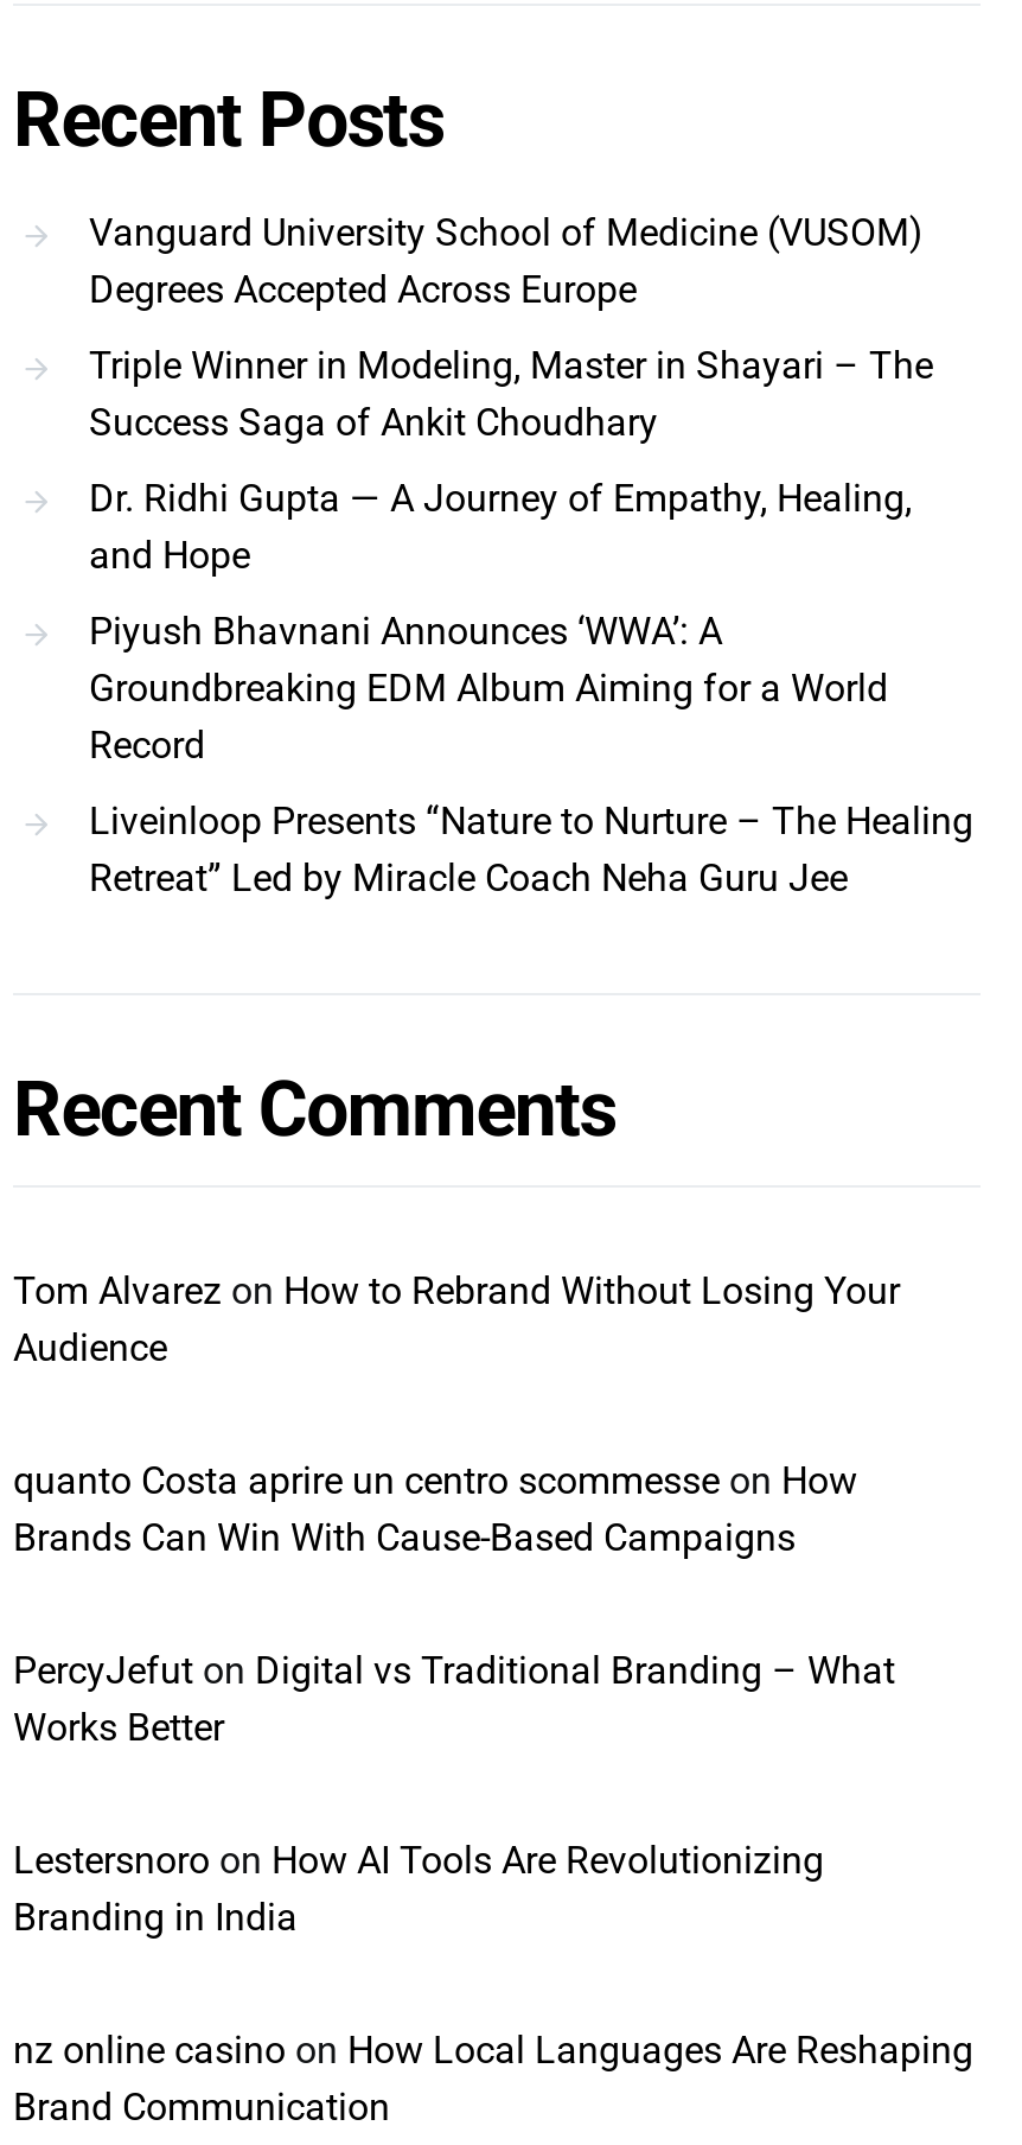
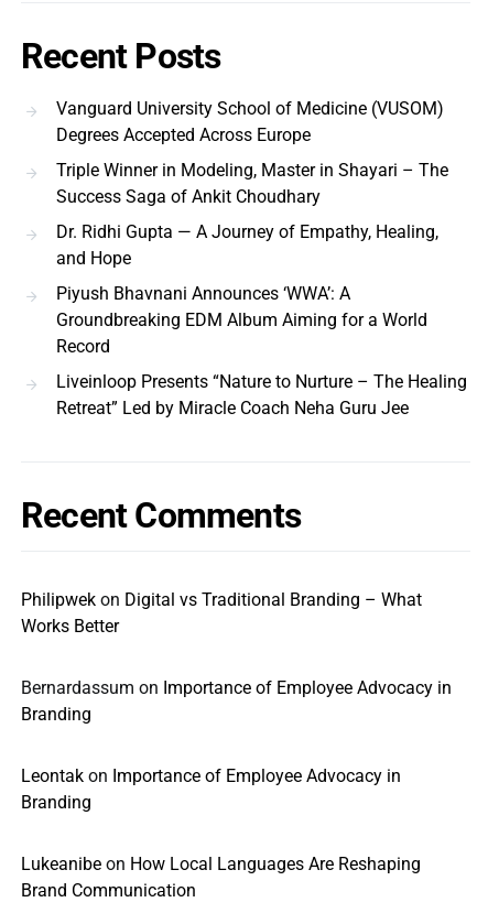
[13,1268,900,1693] Tom Alvarez on How to Rebrand Without Losing Your | Audience | quanto Costa aprire un centro scommesse on How | Brands Can Win With Cause-Based Campaigns | PercyJefut on Digital vs Traditional Branding – What -> [21,589,422,610] Philipwek on Digital vs Traditional Branding – What
moved [13,1705,224,1750] -> [21,616,119,637]: Works Better
[13,1838,973,2073] Lestersnoro on How AI Tools Are Revolutionizing | Branding in India | nz online casino on How Local Languages Are Reshaping -> [21,677,452,874] Bernardassum on Importance of Employee Advocacy in | Branding | Leontak on Importance of Employee Advocacy in | Branding | Lukeanibe on How Local Languages Are Reshaping

